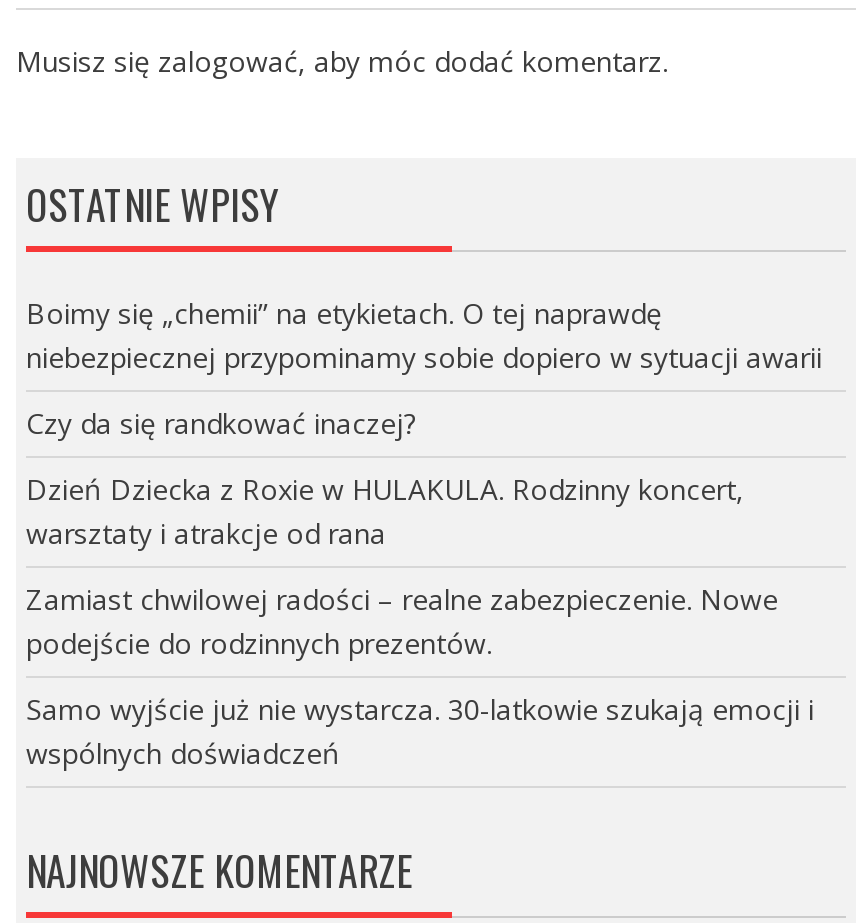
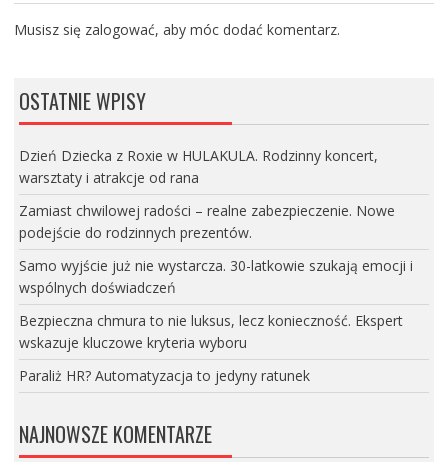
[26,295,822,443] Boimy się „chemii” na etykietach. O tej naprawdę | niebezpiecznej przypominamy sobie dopiero w sytuacji awarii | Czy da się randkować inaczej? -> none
moved [26,471,814,773] -> [19,146,413,297]: Dzień Dziecka z Roxie w HULAKULA. Rodzinny koncert, | warsztaty i atrakcje od rana | Zamiast chwilowej radości – realne zabezpieczenie. Nowe | podejście do rodzinnych prezentów. | Samo wyjście już nie wystarcza. 30-latkowie szukają emocji i | wspólnych doświadczeń
none -> [19,311,403,385] Bezpieczna chmura to nie luksus, lecz konieczność. Ekspert | wskazuje kluczowe kryteria wyboru | Paraliż HR? Automatyzacja to jedyny ratunek

